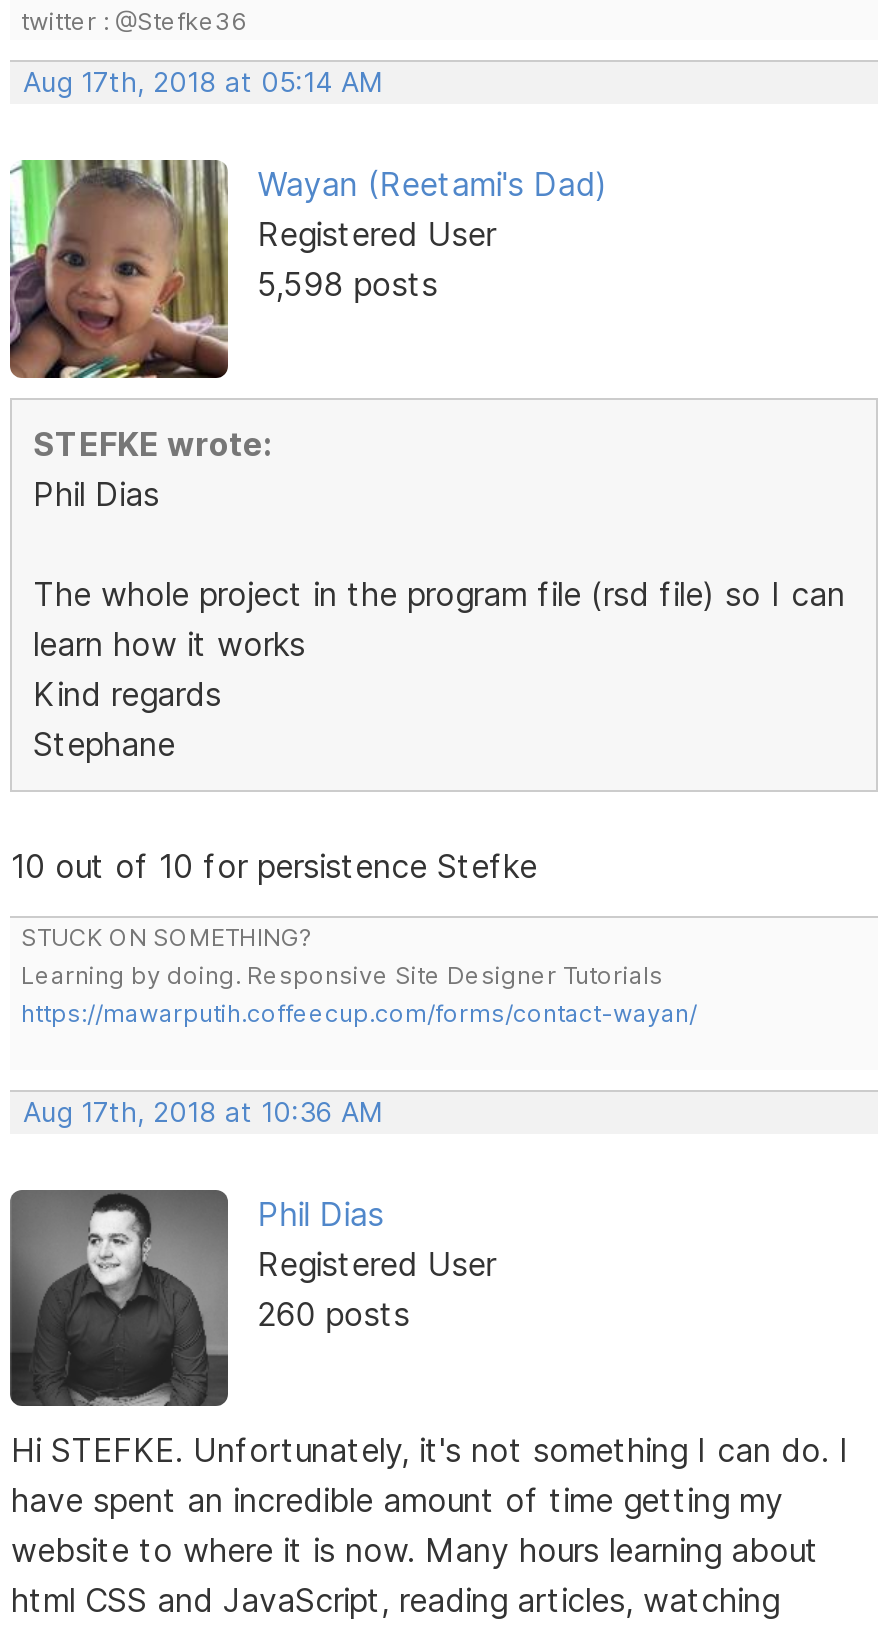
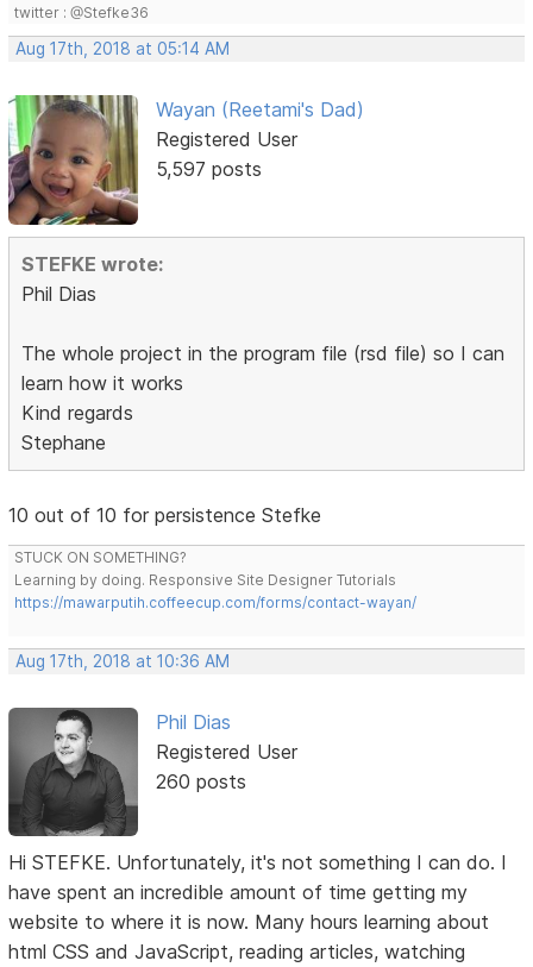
[257,265,437,305] 5,598 posts -> [155,157,261,181] 5,597 posts

